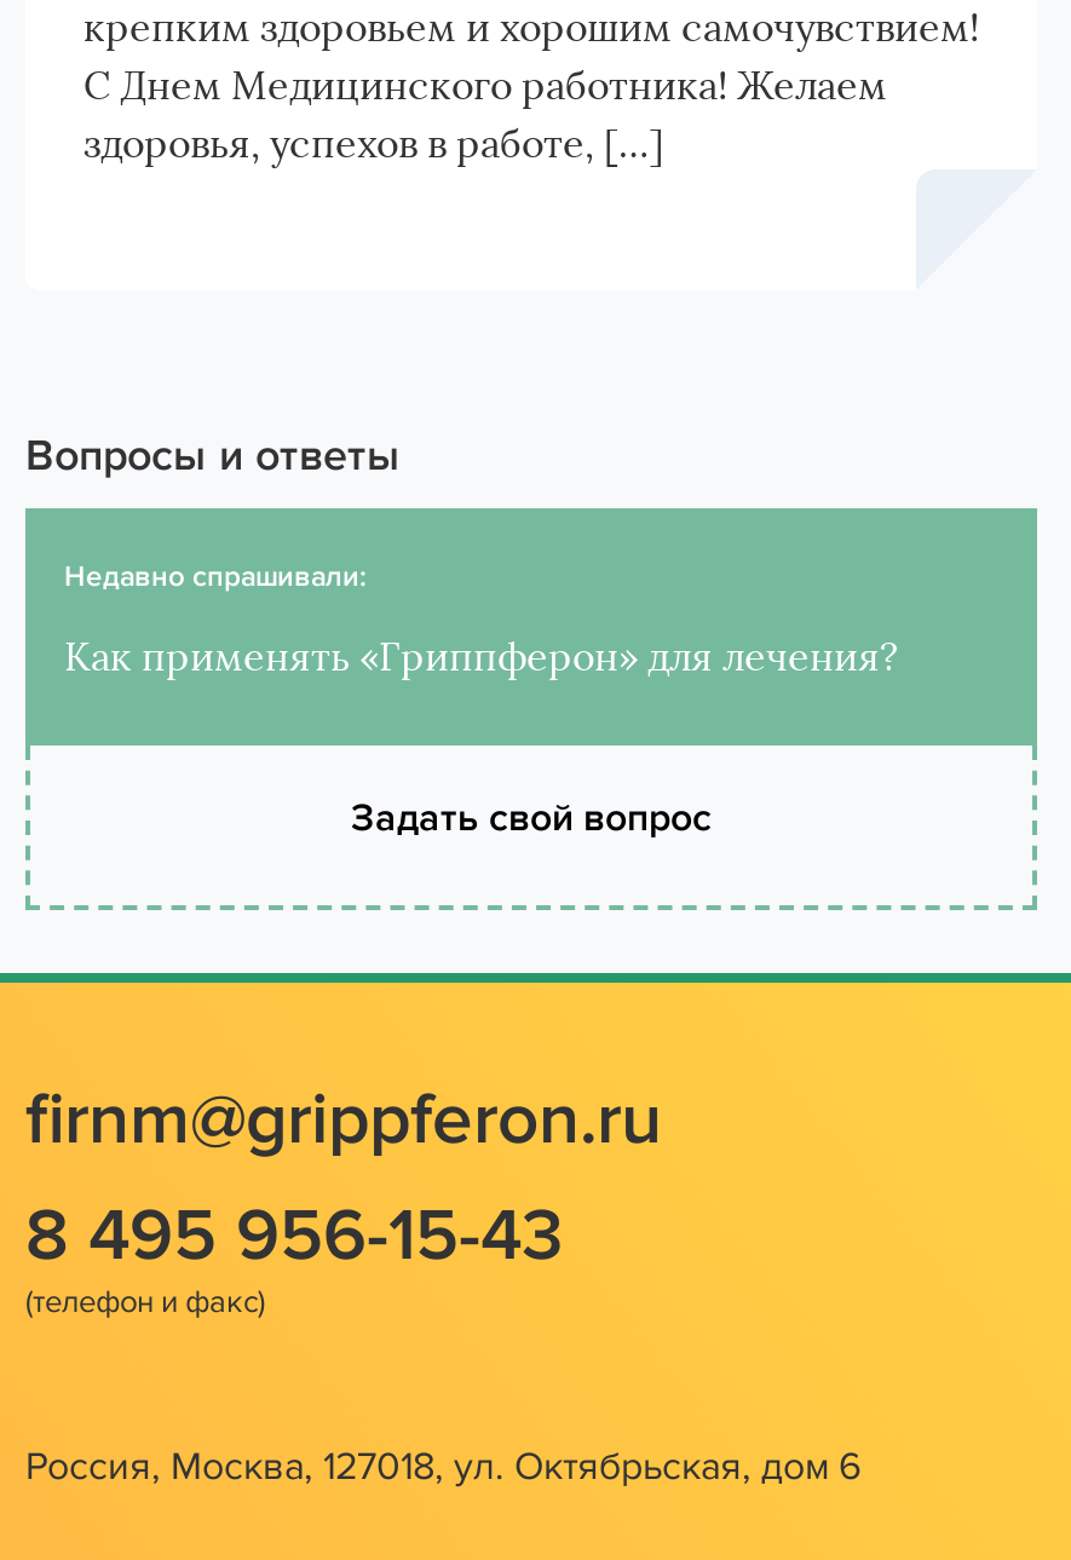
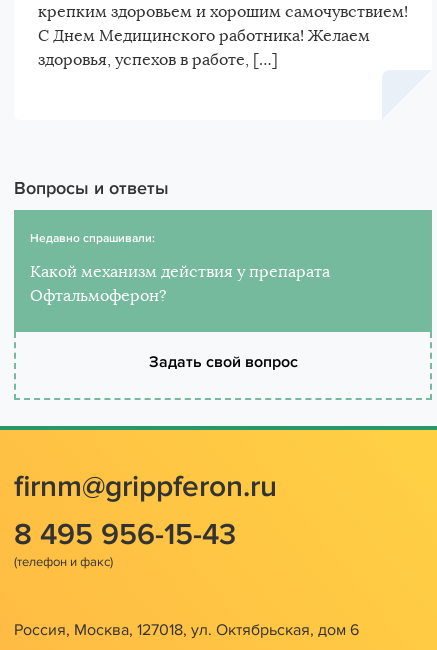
[64,635,899,684] Как применять «Гриппферон» для лечения? -> [30,262,330,306] Какой механизм действия у препарата | Офтальмоферон?

